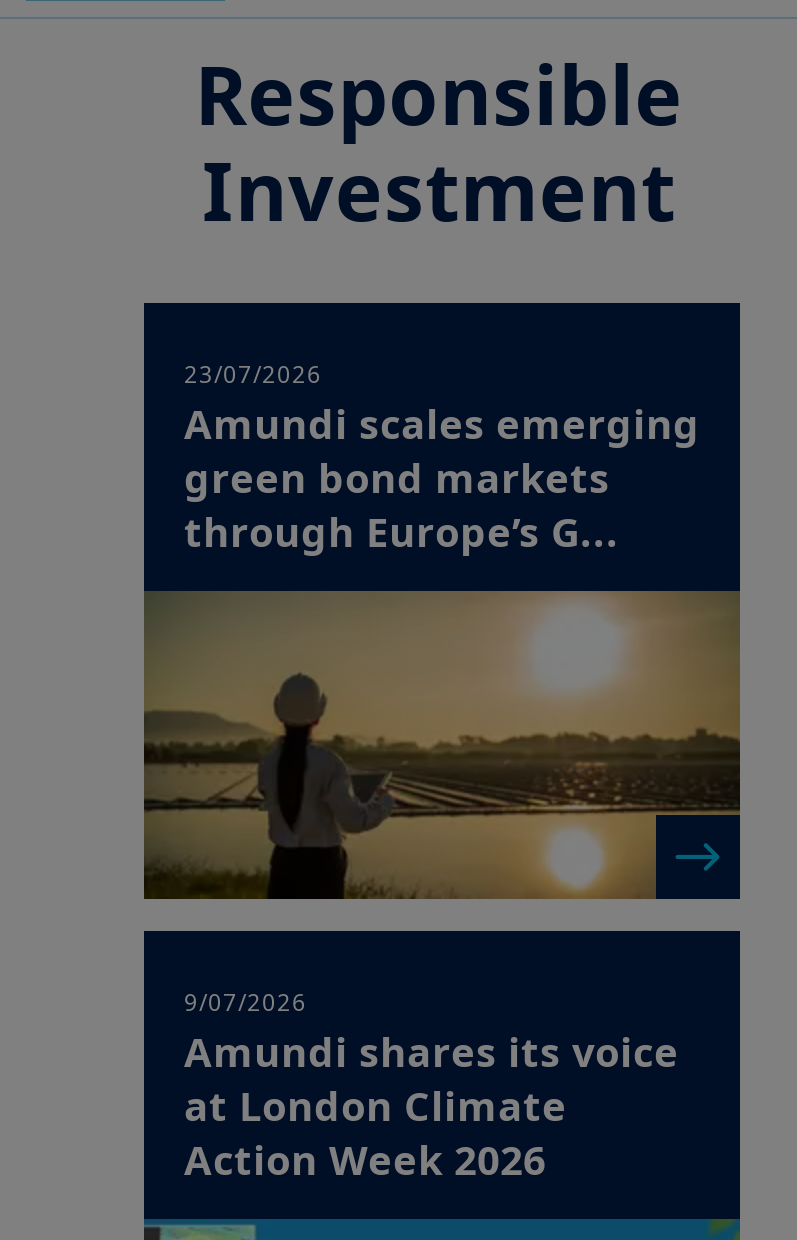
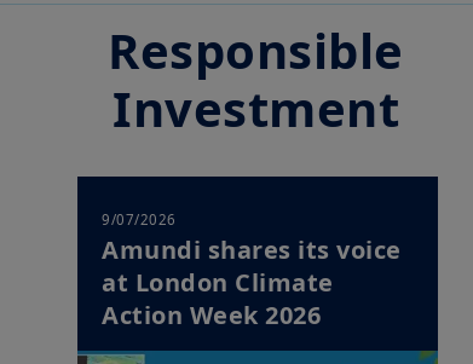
[184,359,700,559] 23/07/2026 | Amundi scales emerging | green bond markets | through Europe’s G... -> none
[142,588,742,902] [image] -> none

